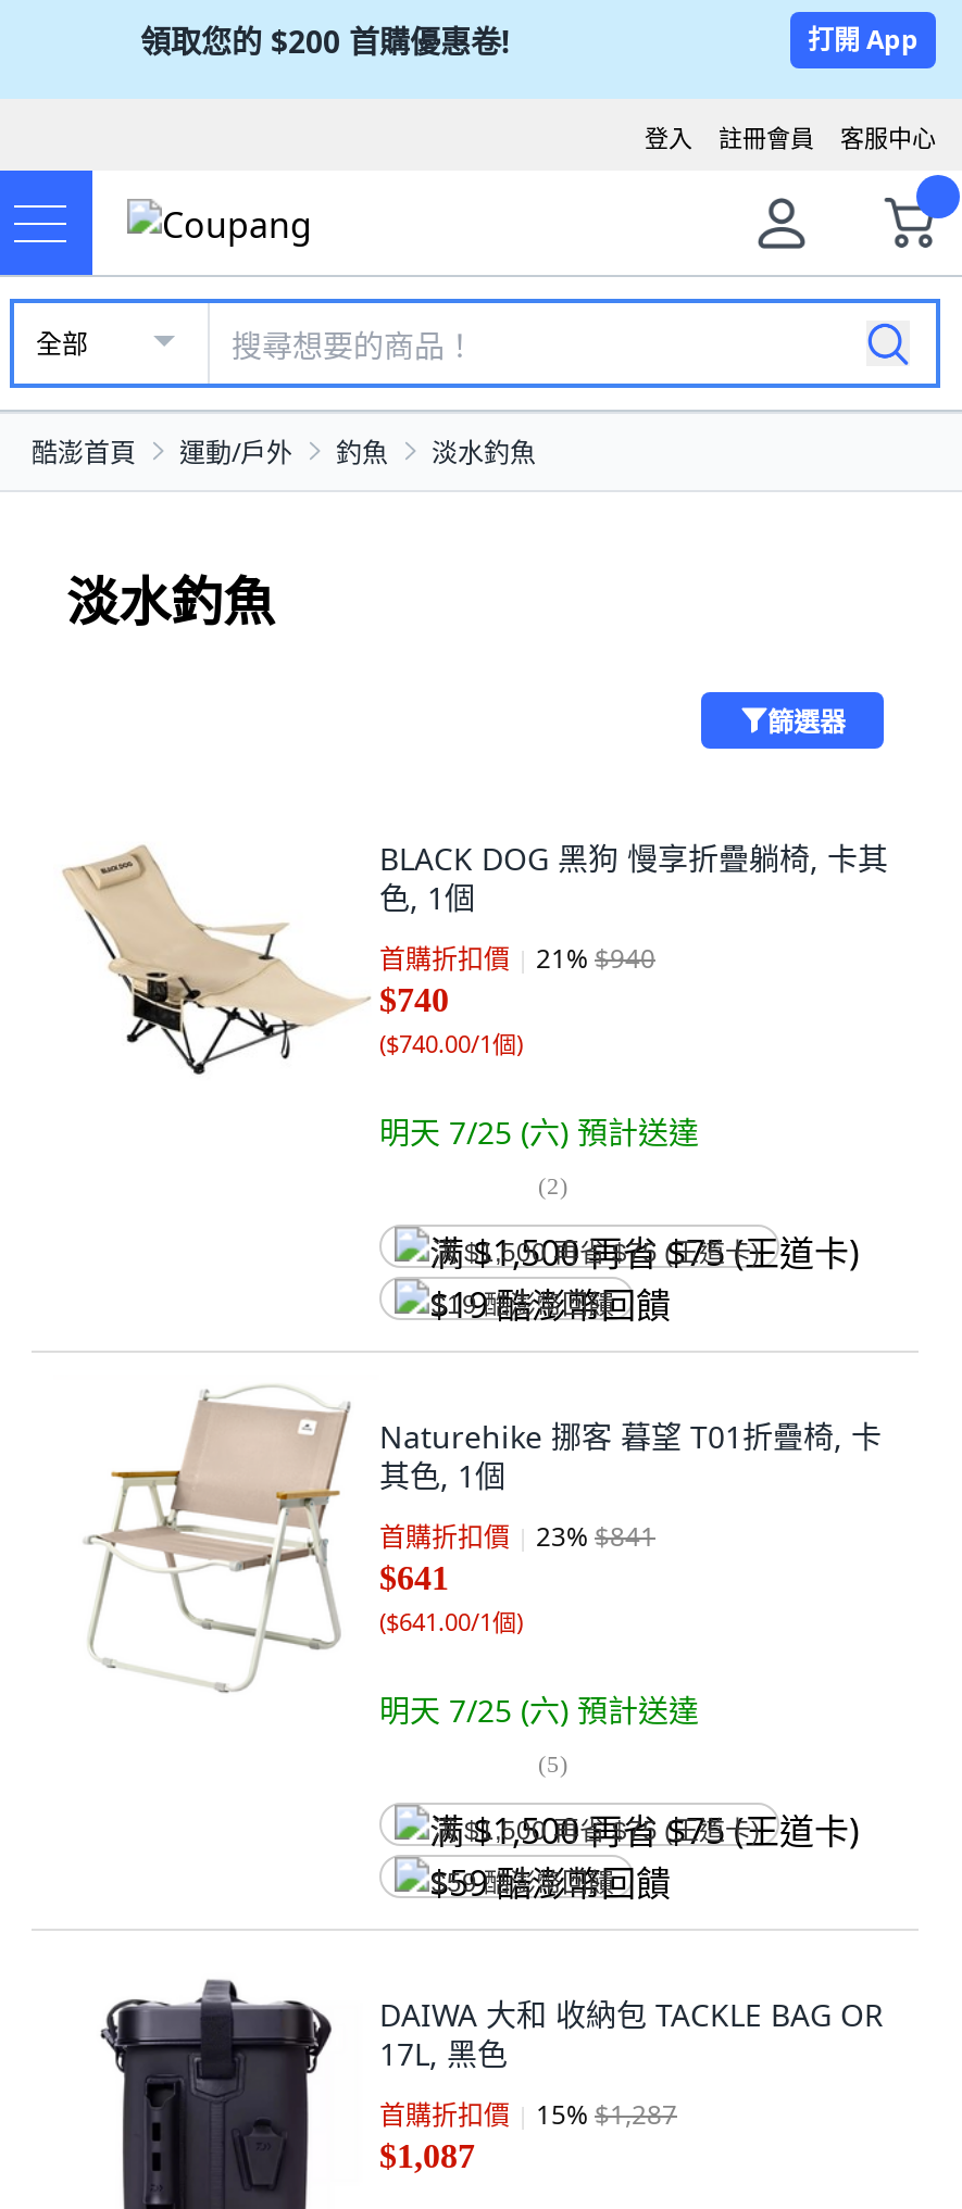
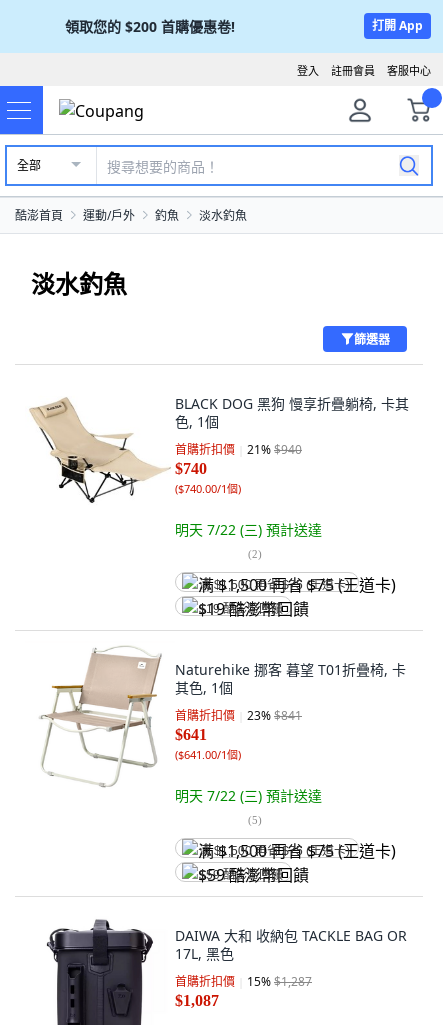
[379,1112,699,1153] 明天 7/25 (六)預計送達 -> [175,520,322,539] 明天 7/22 (三)預計送達
[379,1690,699,1731] 明天 7/25 (六)預計送達 -> [175,786,322,805] 明天 7/22 (三)預計送達

